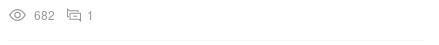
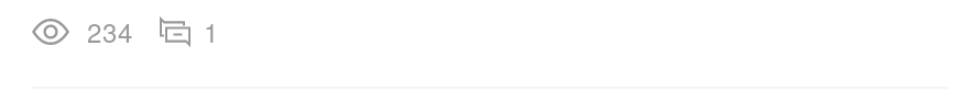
[34,6,94,23] 682 1 -> [87,13,219,50] 234 1

